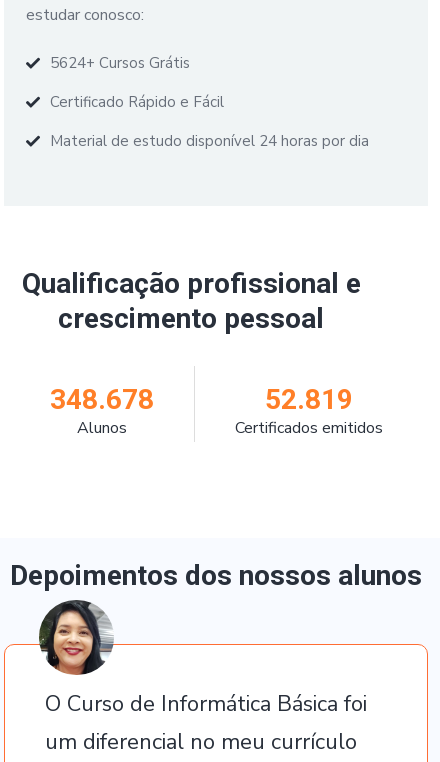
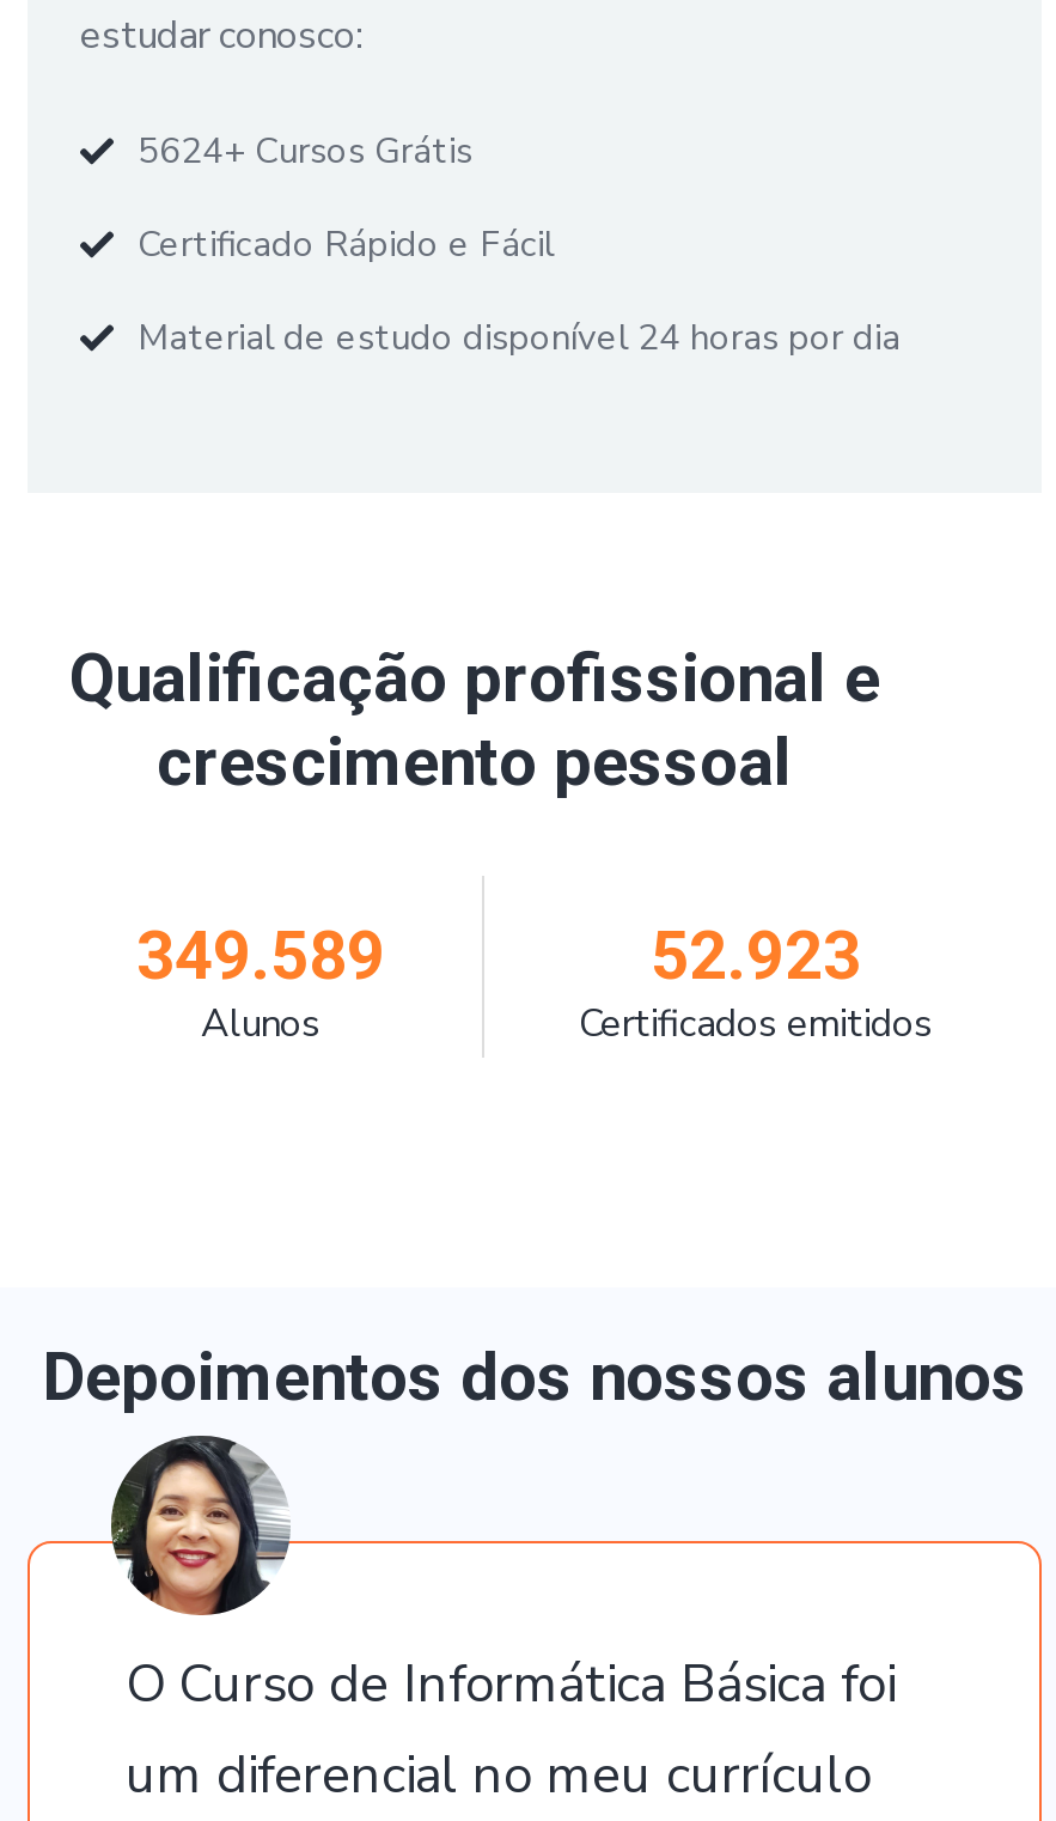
[49,383,153,416] 348.678 -> [136,916,385,995] 349.589
[264,383,352,416] 52.819 -> [651,916,861,995] 52.923

